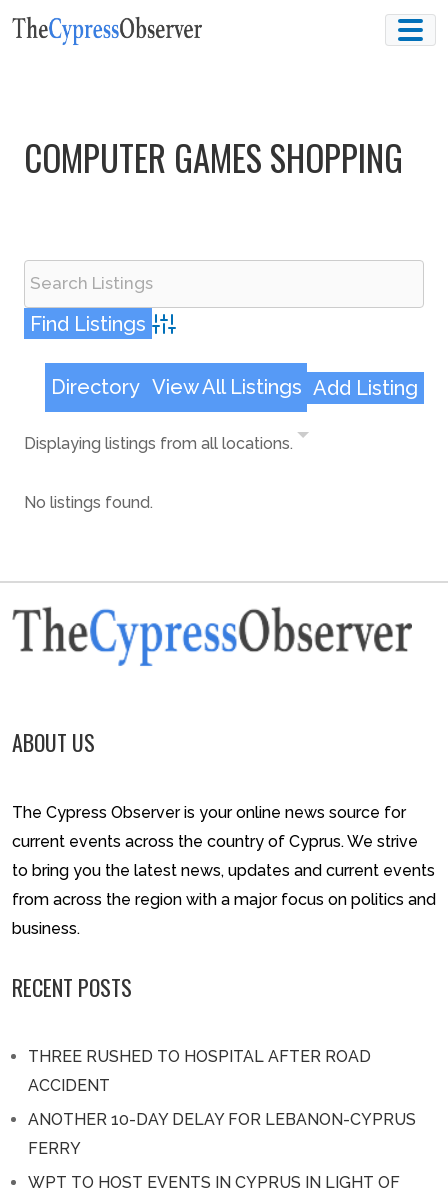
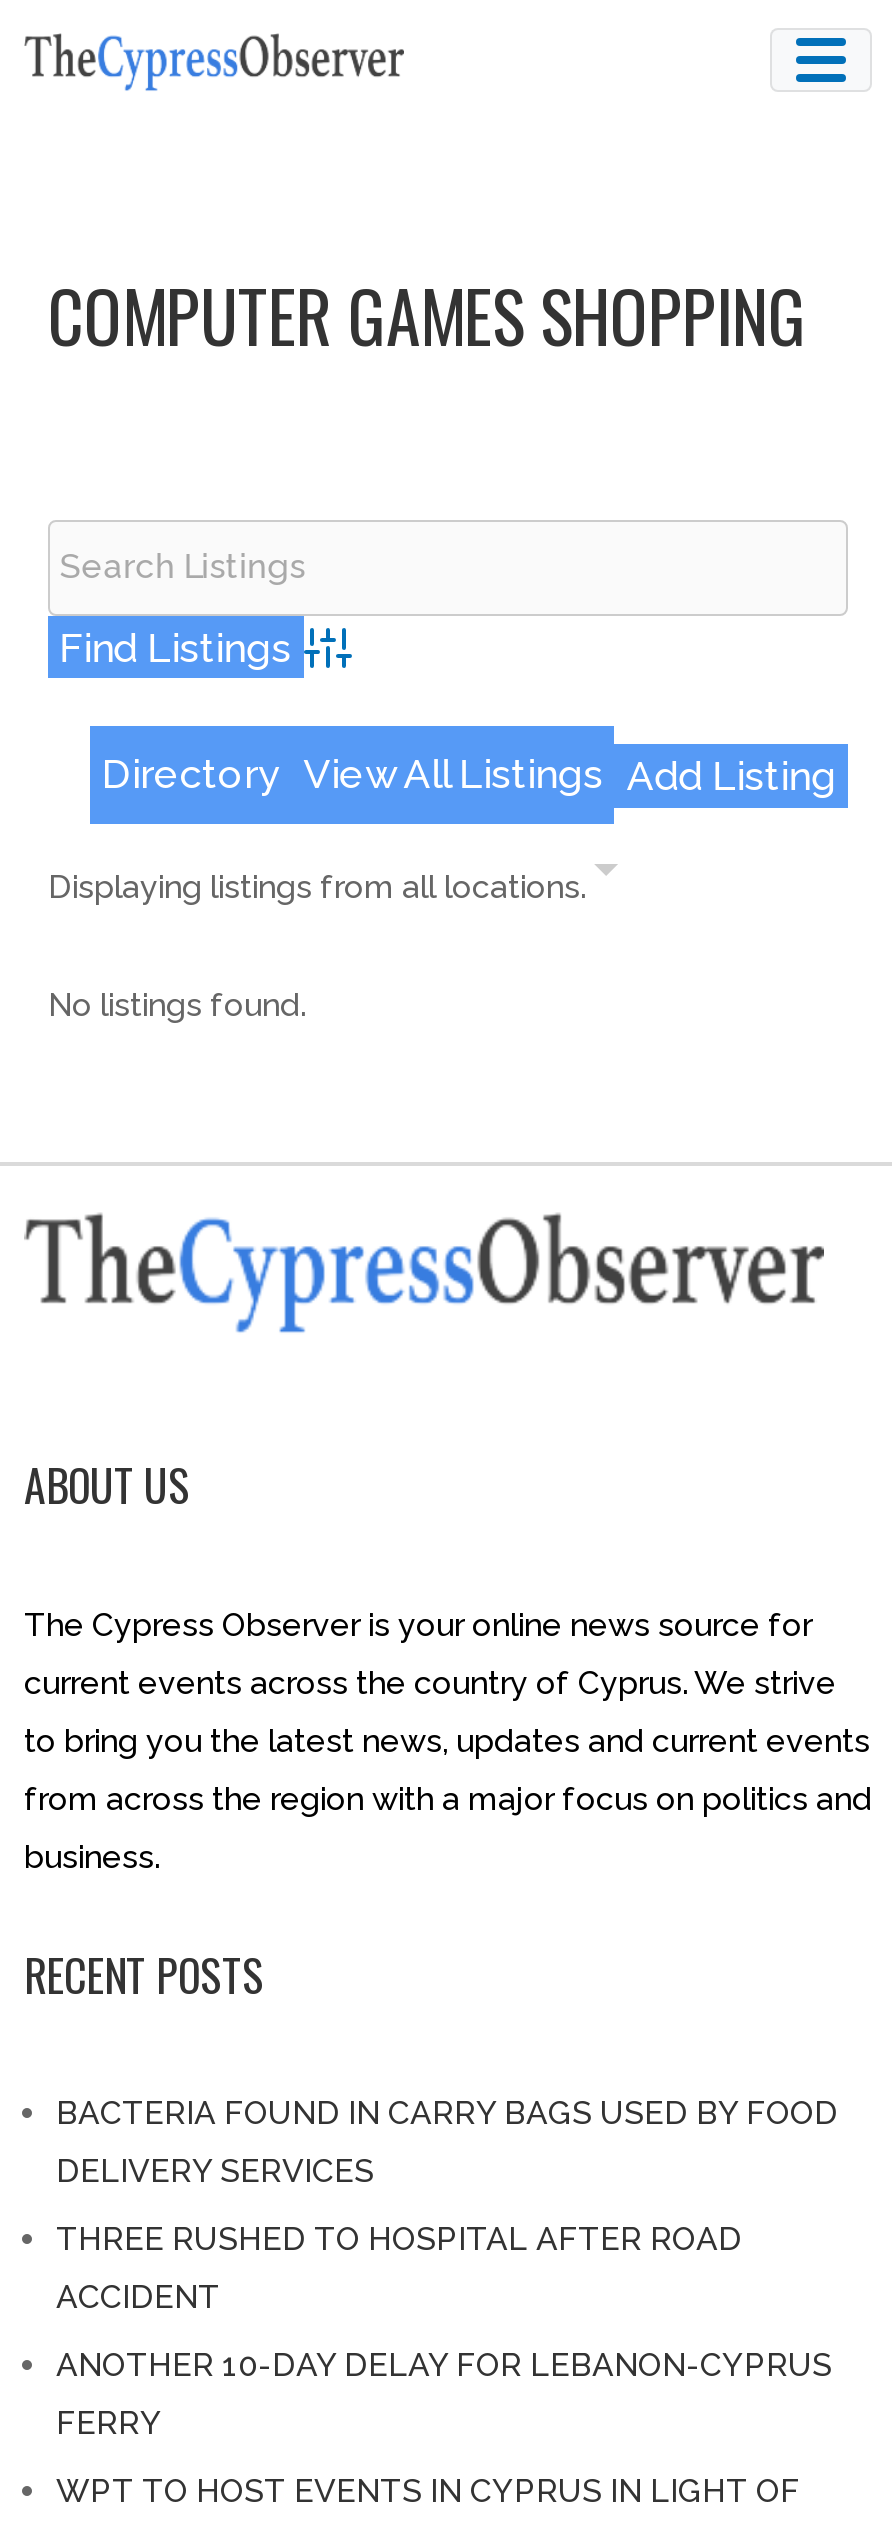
none -> [56,2095,838,2191] BACTERIA FOUND IN CARRY BAGS USED BY FOOD | DELIVERY SERVICES

